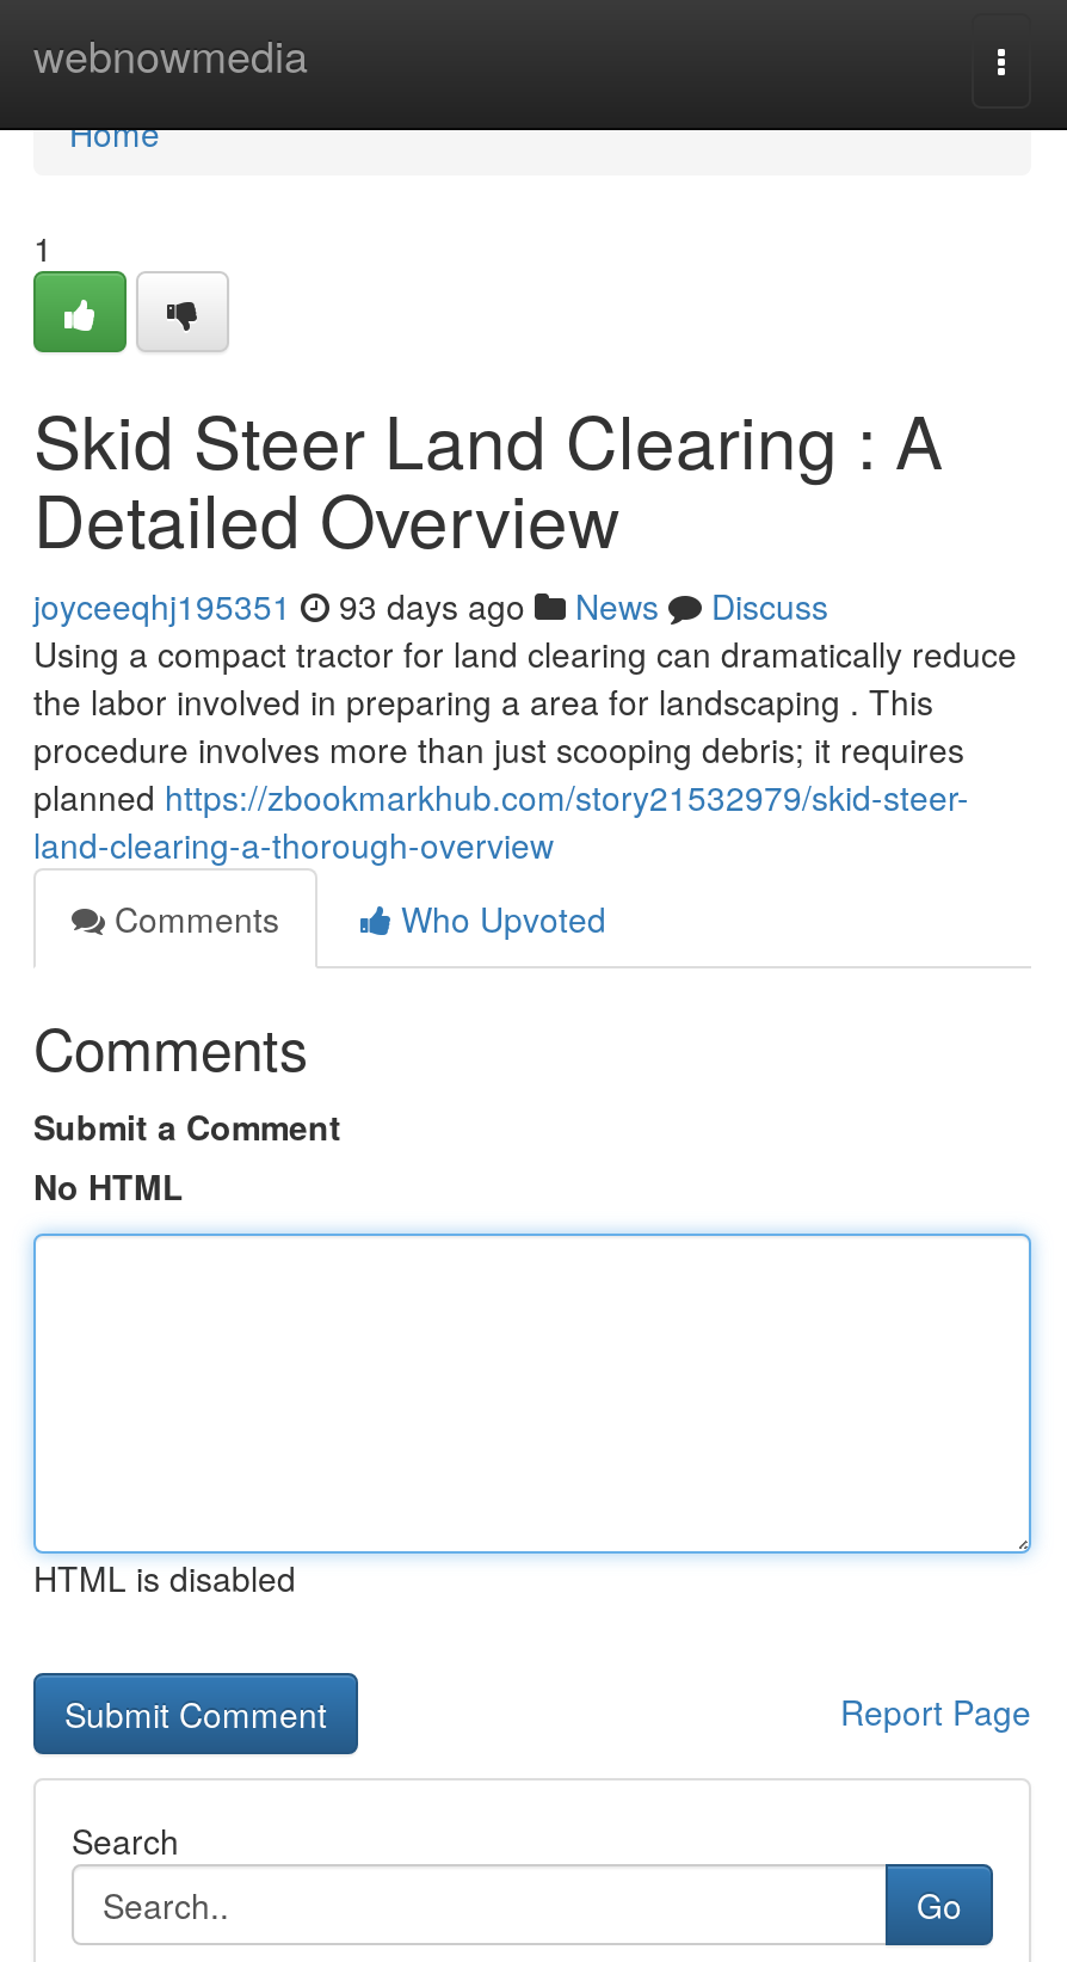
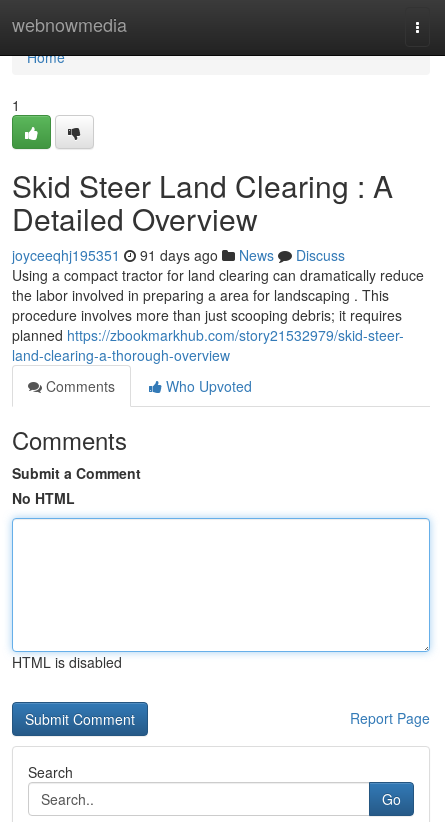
[33,582,828,629] joyceeqhj195351 93 days ago News Discuss -> [12,245,345,265] joyceeqhj195351 91 days ago News Discuss

